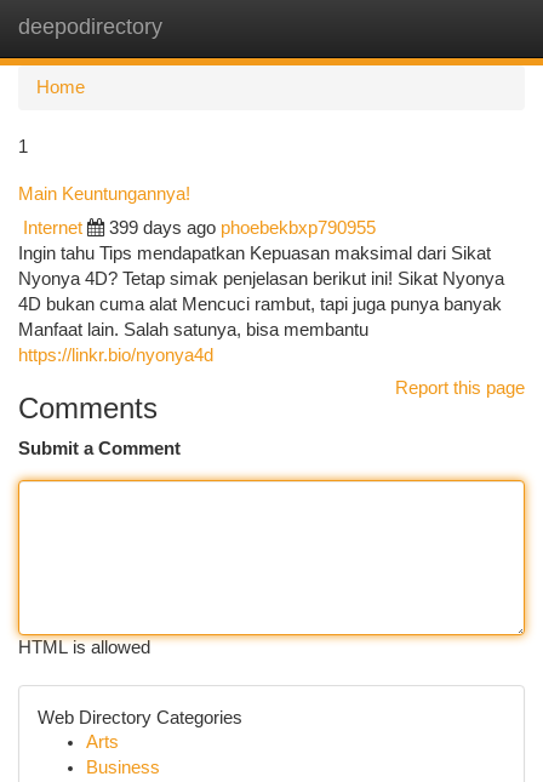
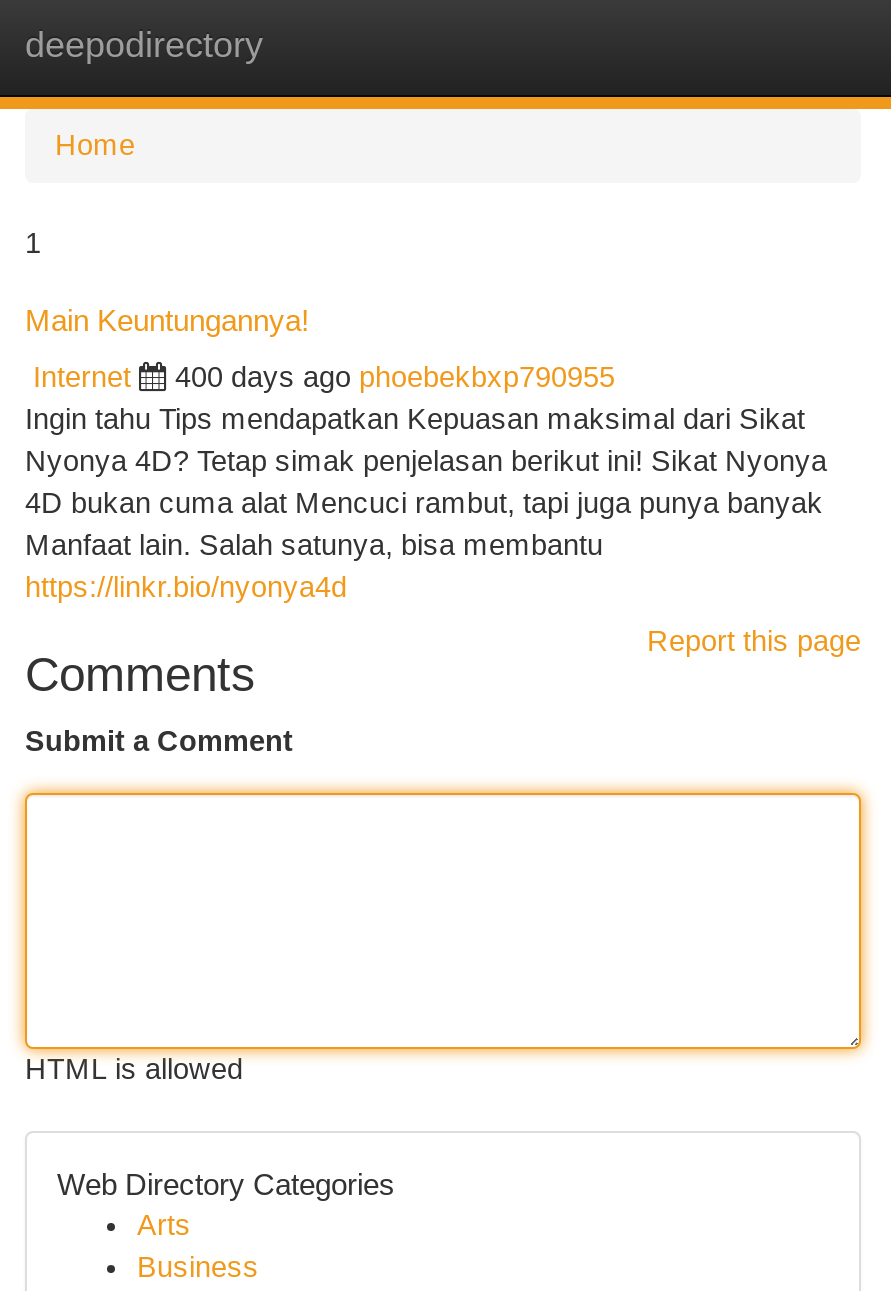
[109,218,376,238] 399 days ago phoebekbxp790955 -> [175,361,615,393] 400 days ago phoebekbxp790955

